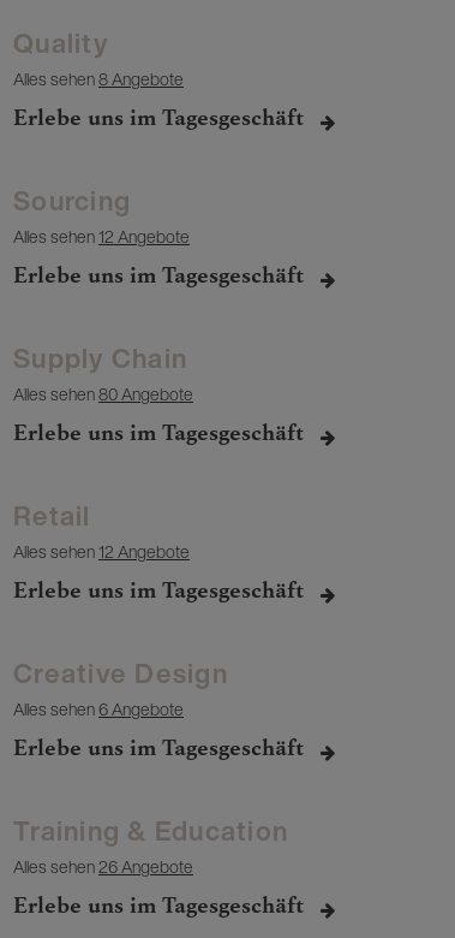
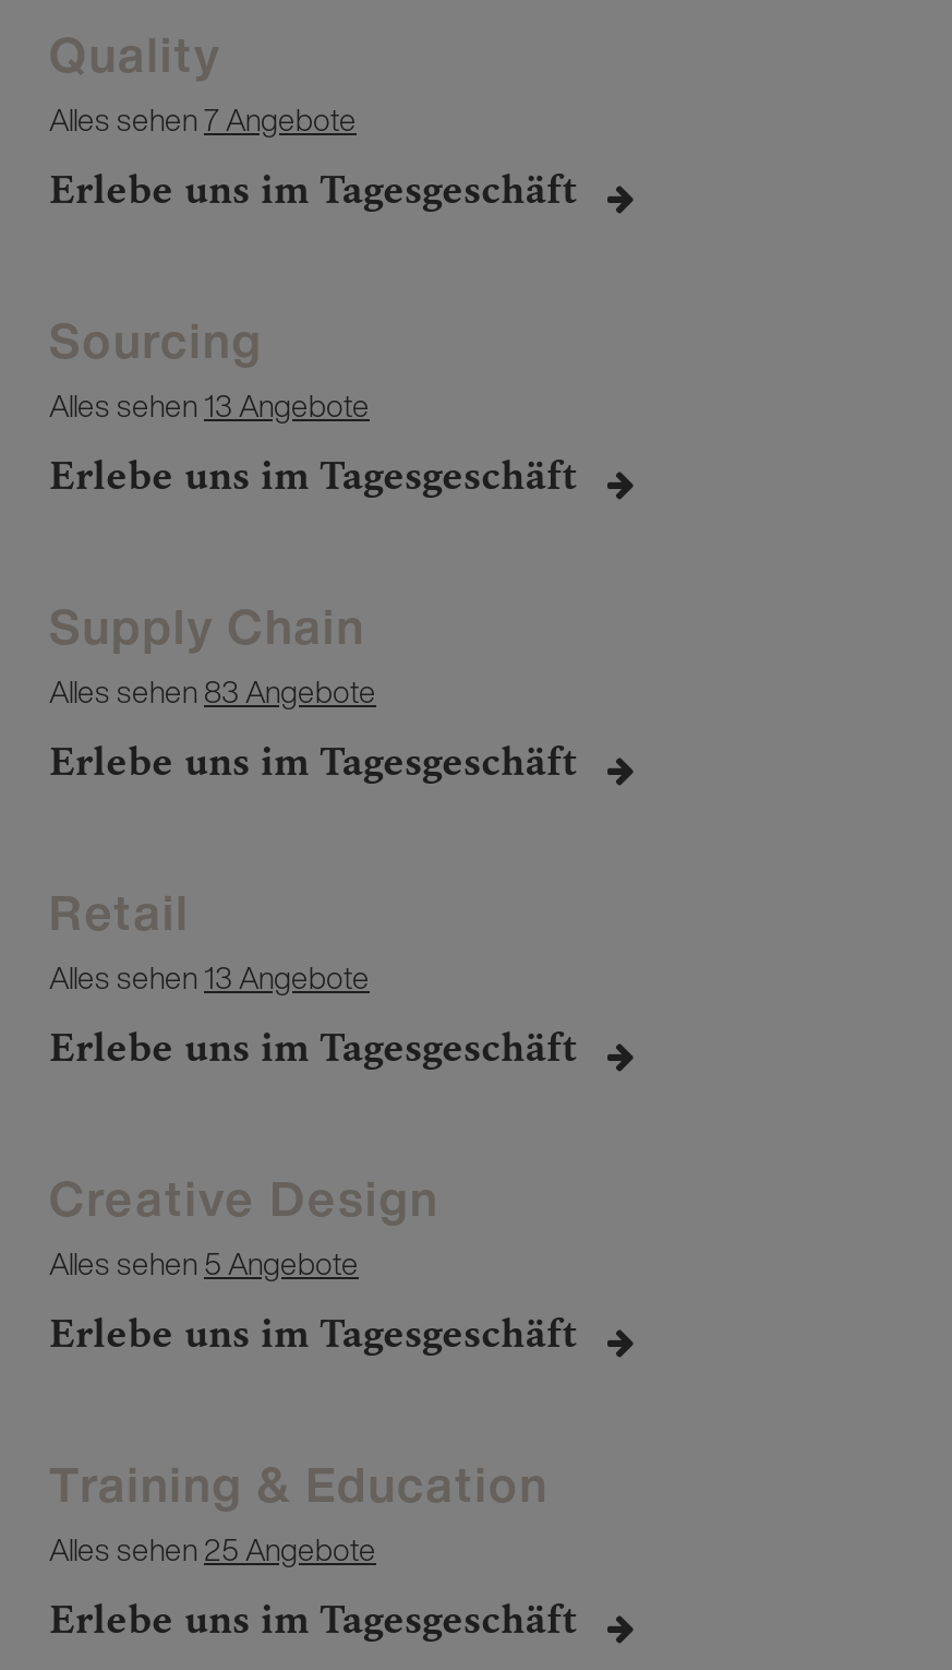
[13,66,184,91] Alles sehen8 Angebote -> [49,96,357,142] Alles sehen7 Angebote
[13,224,190,249] Alles sehen 12 Angebote -> [49,382,370,428] Alles sehen 13 Angebote
[13,381,193,406] Alles sehen 80 Angebote -> [49,668,376,714] Alles sehen 83 Angebote
[13,539,190,564] Alles sehen 12 Angebote -> [49,954,370,1000] Alles sehen 13 Angebote
[13,696,184,722] Alles sehen 6 Angebote -> [49,1240,359,1286] Alles sehen 5 Angebote
[13,854,193,879] Alles sehen 26 Angebote -> [49,1526,376,1572] Alles sehen 25 Angebote

